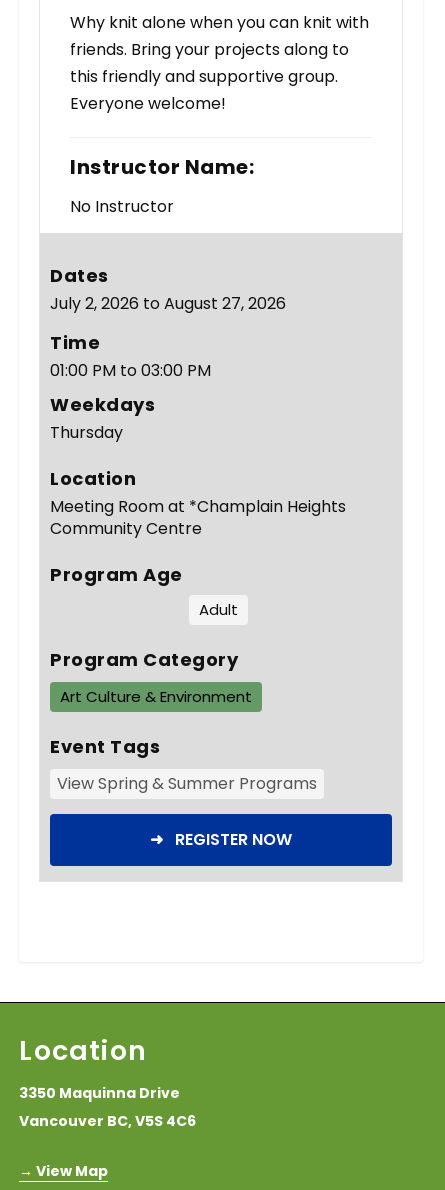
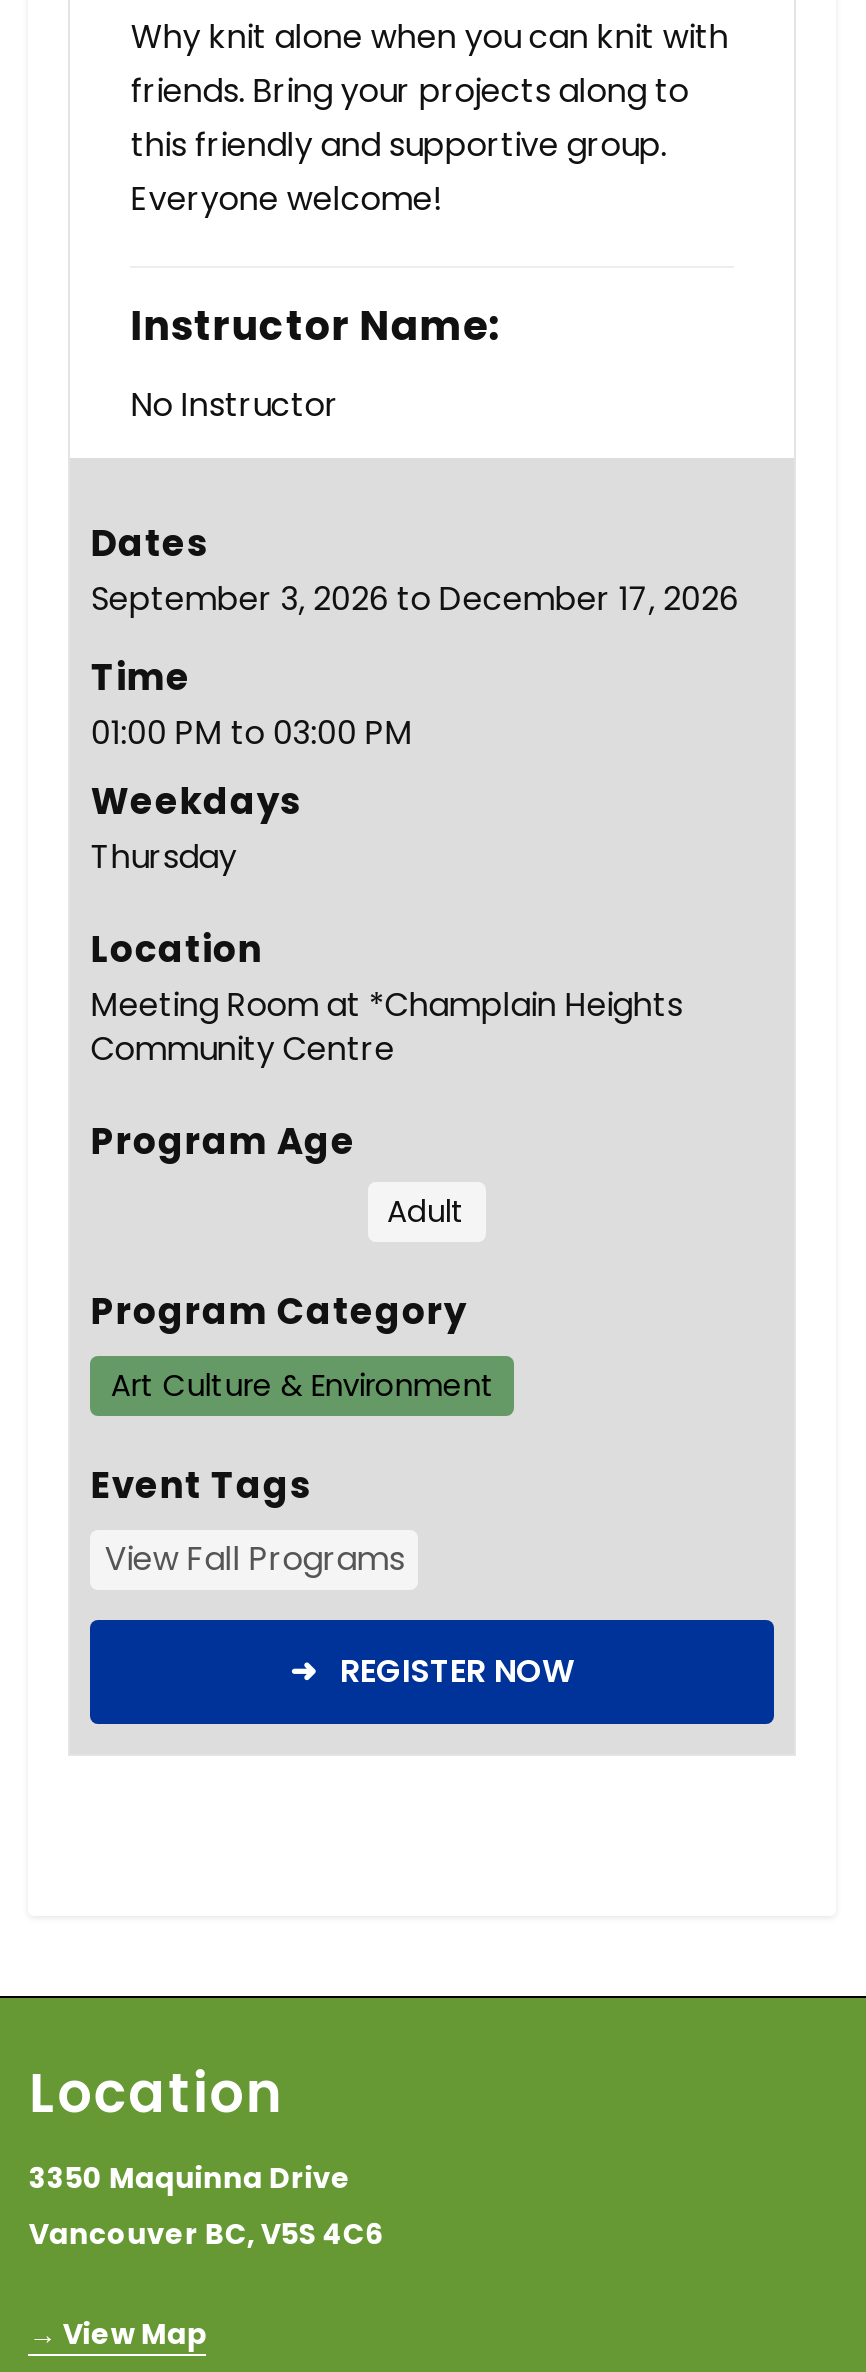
[50,292,286,315] July 2, 2026 to August 27, 2026 -> [91,576,739,622] September 3, 2026 to December 17, 2026
[57,772,317,795] View Spring & Summer Programs -> [105,1536,405,1582] View Fall Programs

